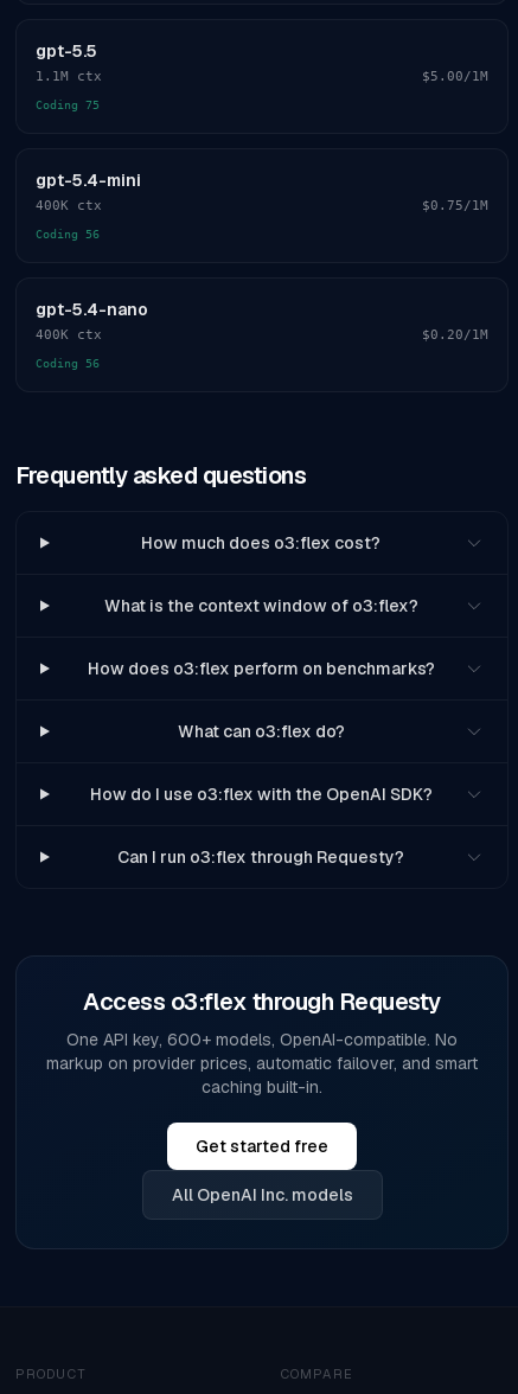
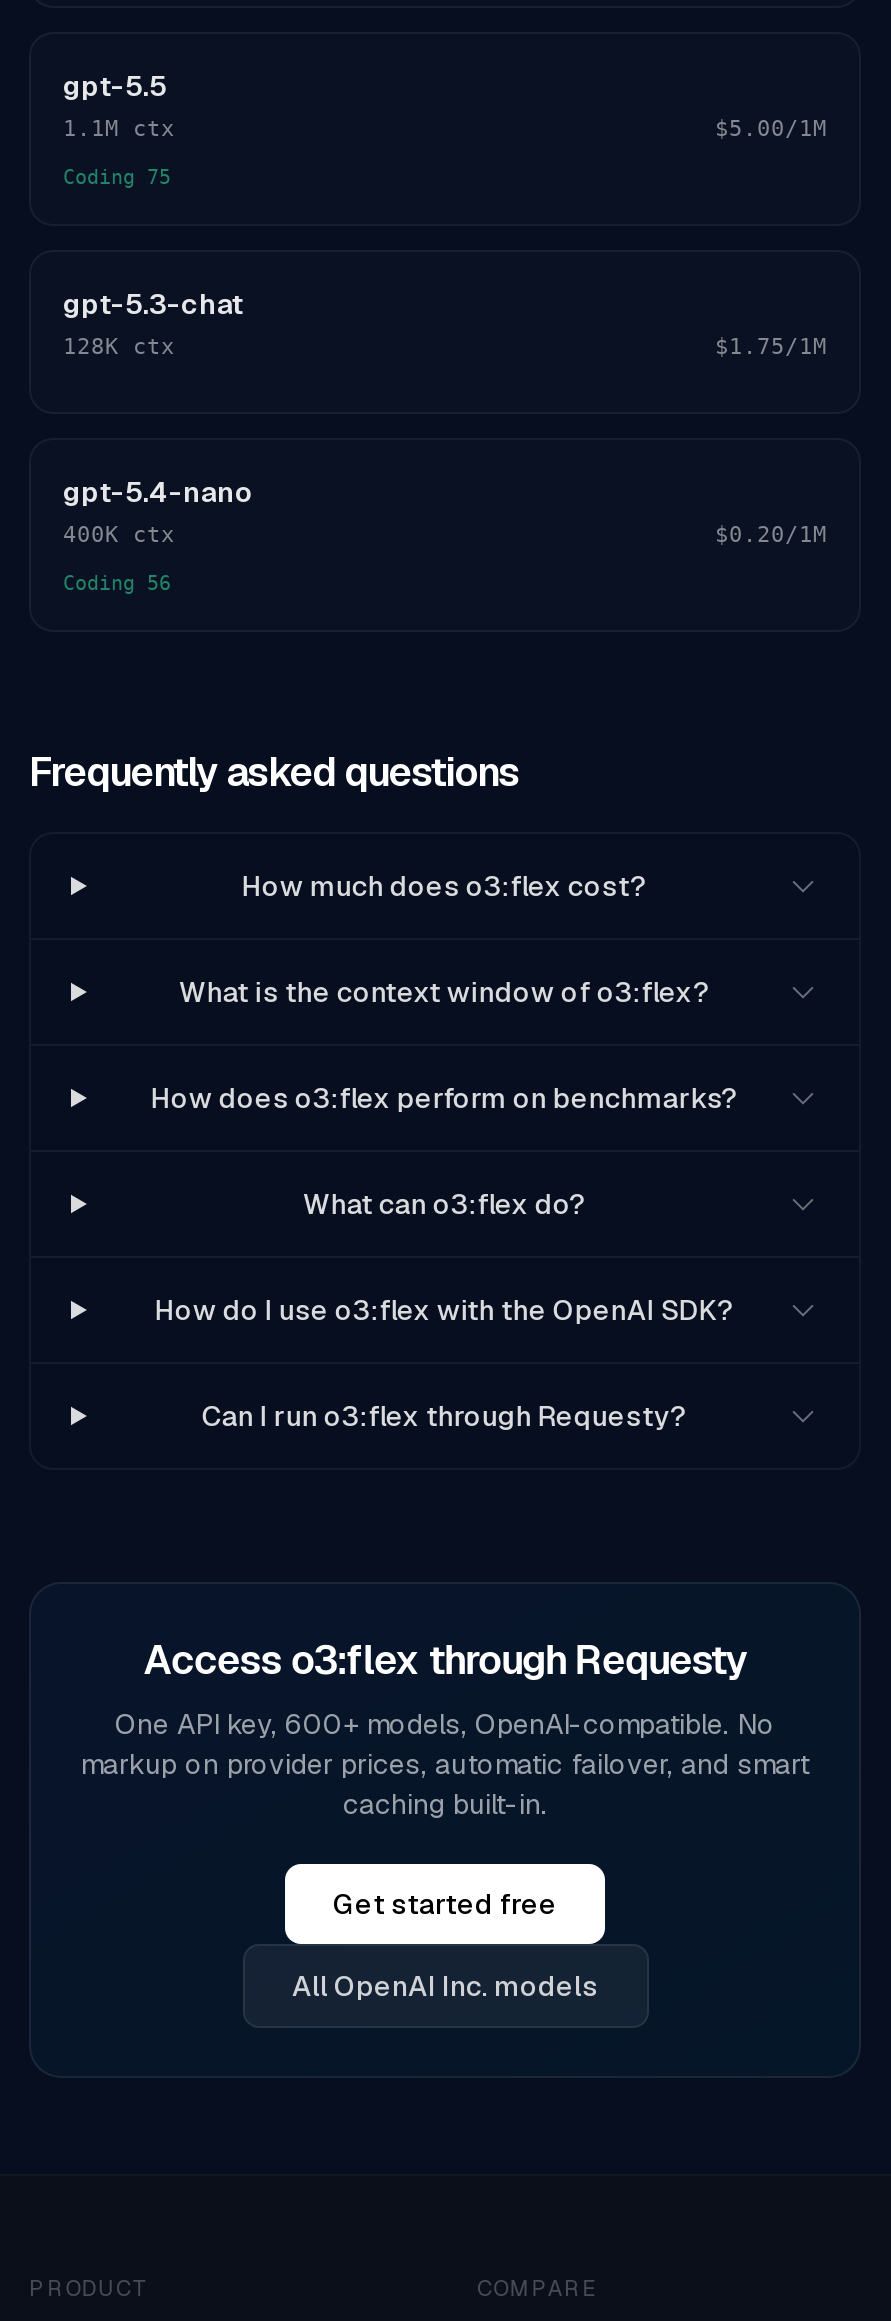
[36,170,488,241] gpt-5.4-mini | 400K ctx | $0.75/1M | Coding 56 -> [63,286,827,360] gpt-5.3-chat | 128K ctx | $1.75/1M

